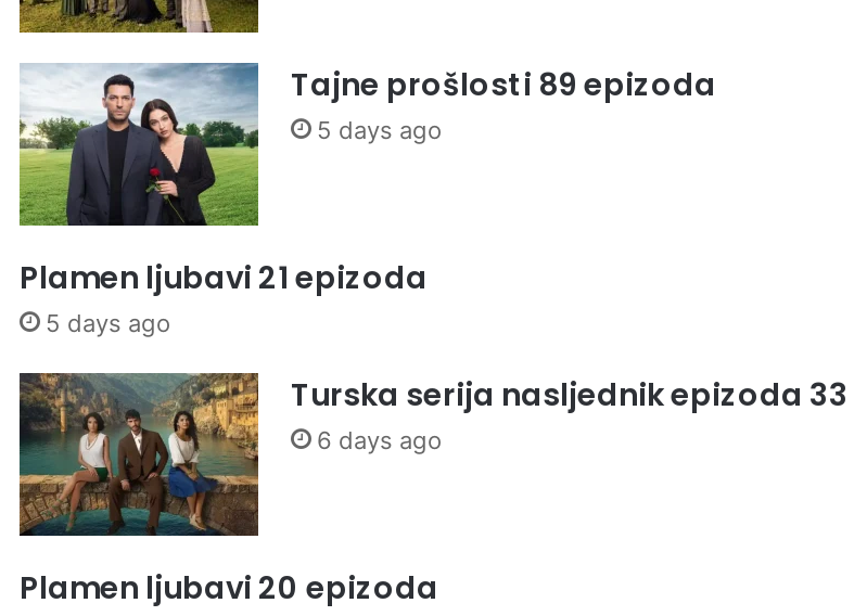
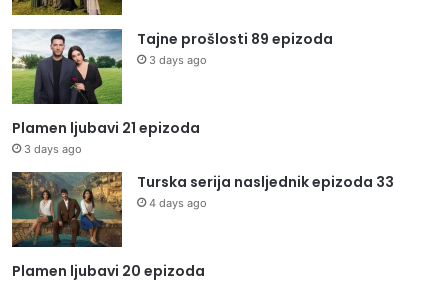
[317,115,443,146] 5 days ago -> [149,53,207,67] 3 days ago
[46,308,171,339] 5 days ago -> [24,142,82,156] 3 days ago
[317,425,443,456] 6 days ago -> [149,196,207,210] 4 days ago

